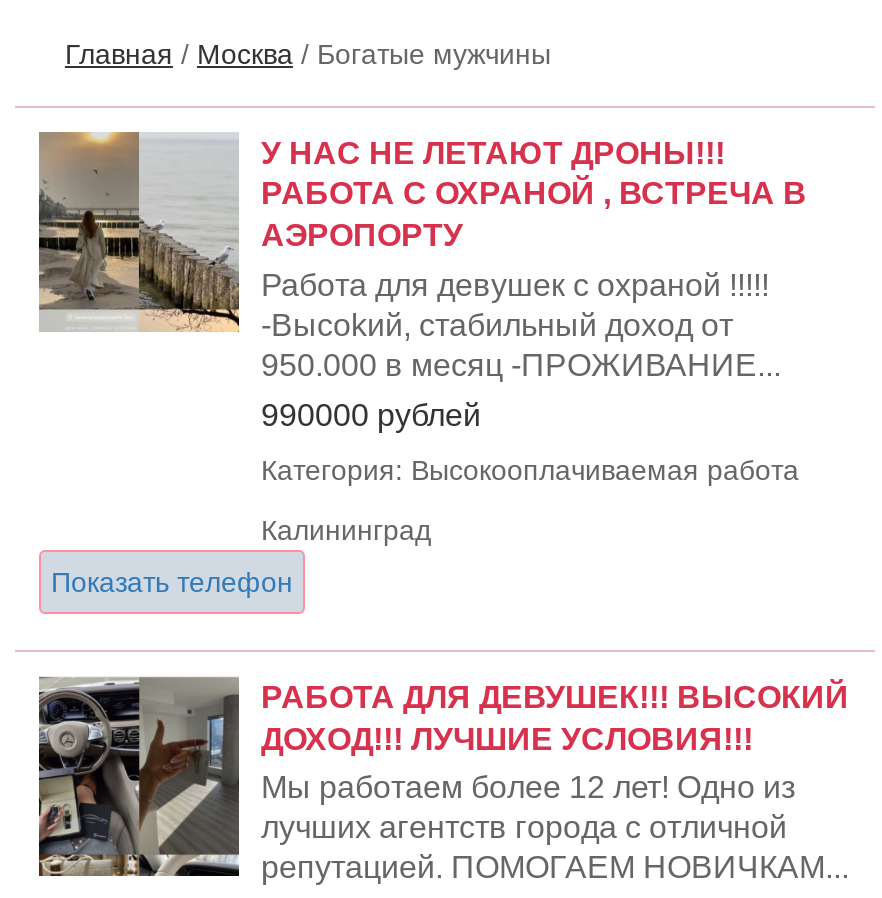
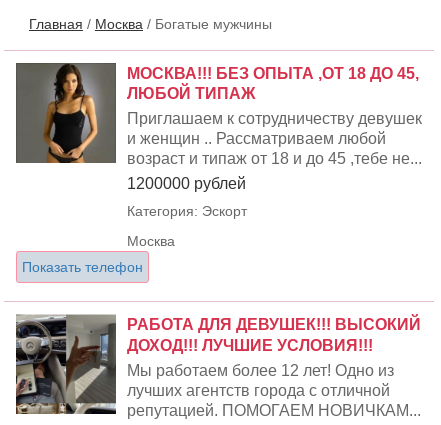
[39,130,807,332] [image] | У НАС НЕ ЛЕТАЮТ ДРОНЫ!!! | РАБОТА С ОХРАНОЙ , ВСТРЕЧА В | АЭРОПОРТУ -> [16,62,419,164] [image] | МОСКВА!!! БЕЗ ОПЫТА ,ОТ 18 ДО 45, | ЛЮБОЙ ТИПАЖ
[261,268,781,382] Работа для девушек с охраной !!!!! | -Высokий, стaбильный дохoд от | 950.000 в месяц -ПРОЖИВАНИЕ... -> [127,110,422,167] Приглашаем к сотрудничеству девушек | и женщин .. Рассматриваем любой | возраст и типаж от 18 и до 45 ,тебе не...
[261,398,481,432] 990000 рублей -> [127,175,246,192] 1200000 рублей
[261,454,799,486] Категория: Высокооплачиваемая работа -> [127,203,247,219] Категория: Эскорт
[261,514,431,546] Калининград -> [127,233,175,249] Москва

